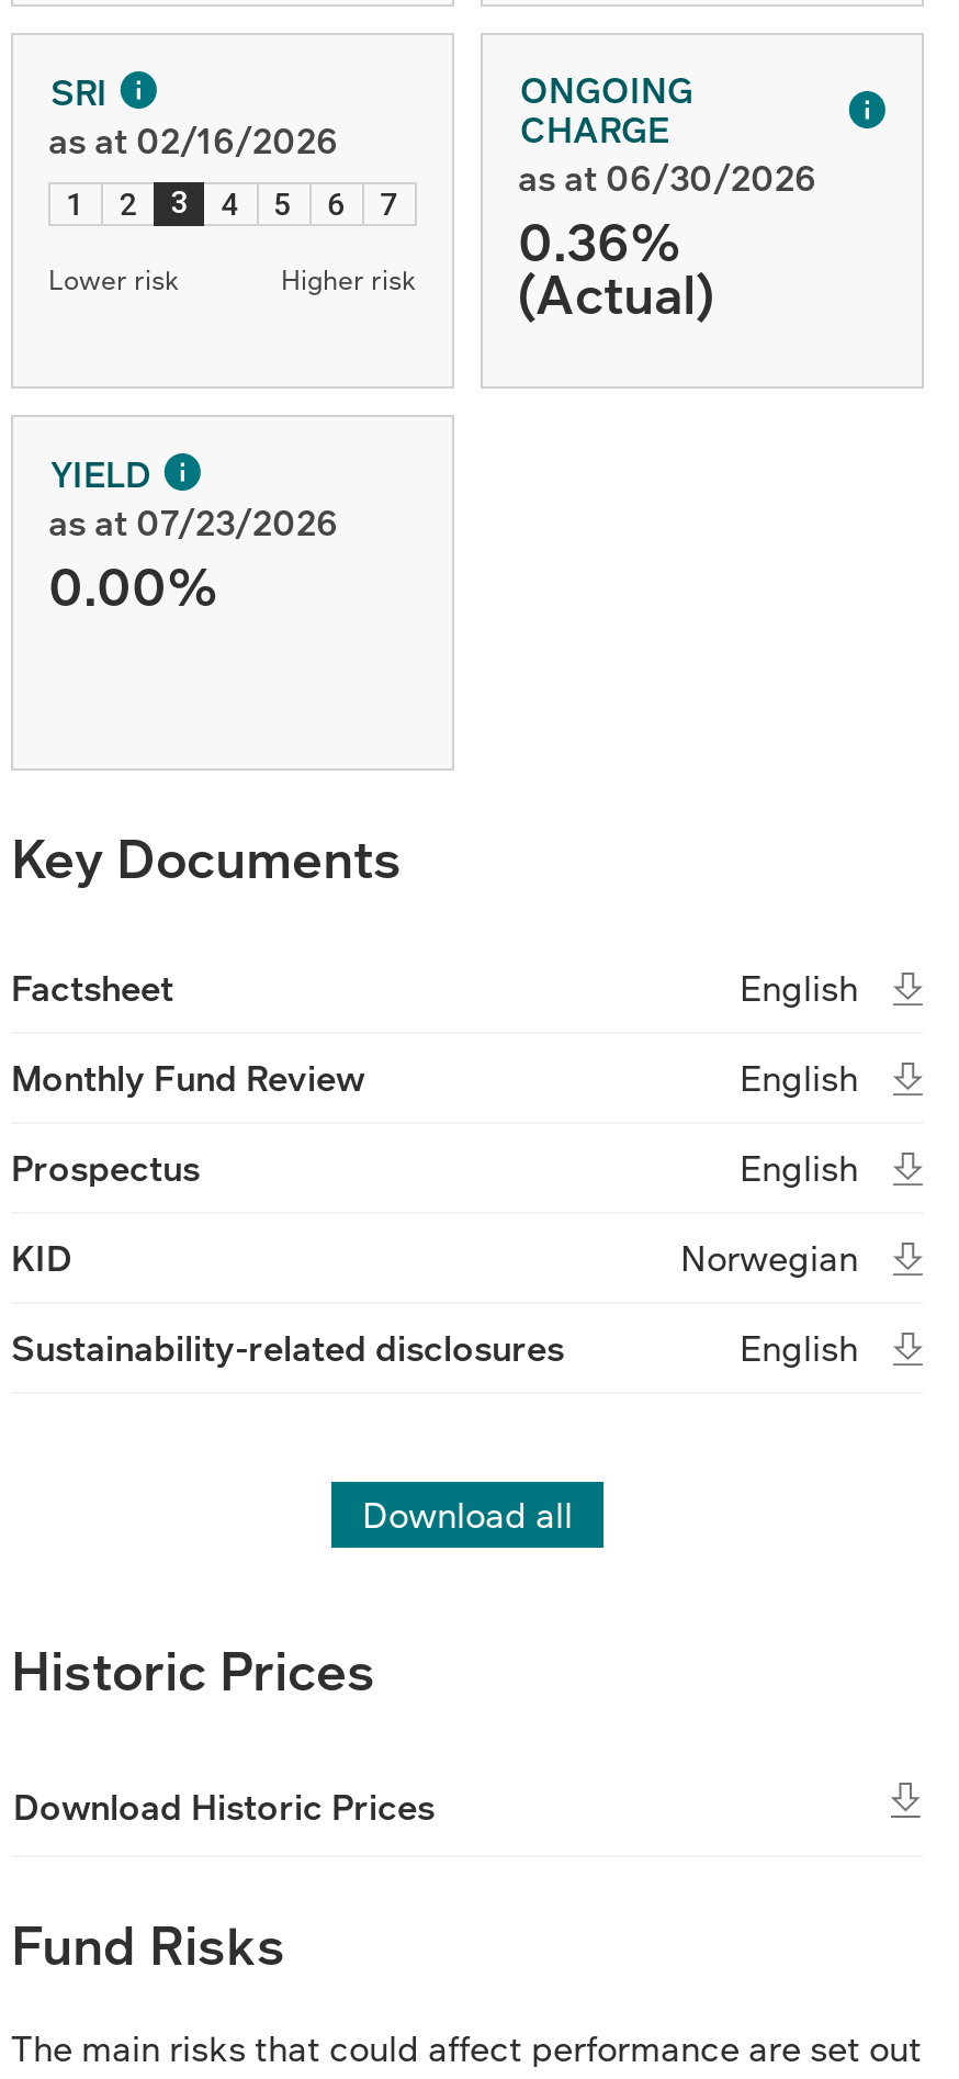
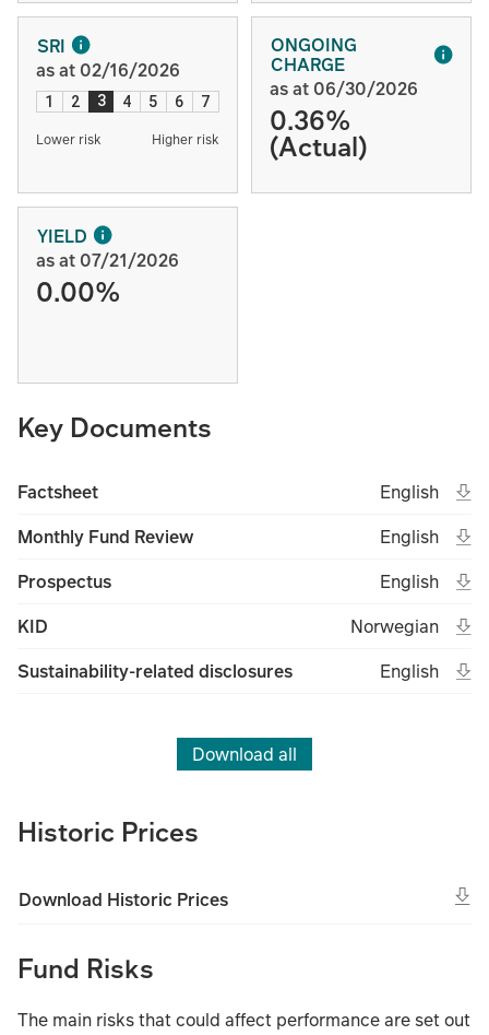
[48,498,338,547] as at 07/23/2026 -> [36,248,179,272] as at 07/21/2026

